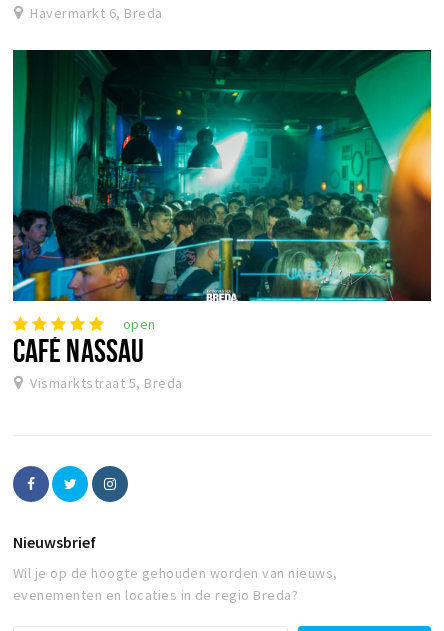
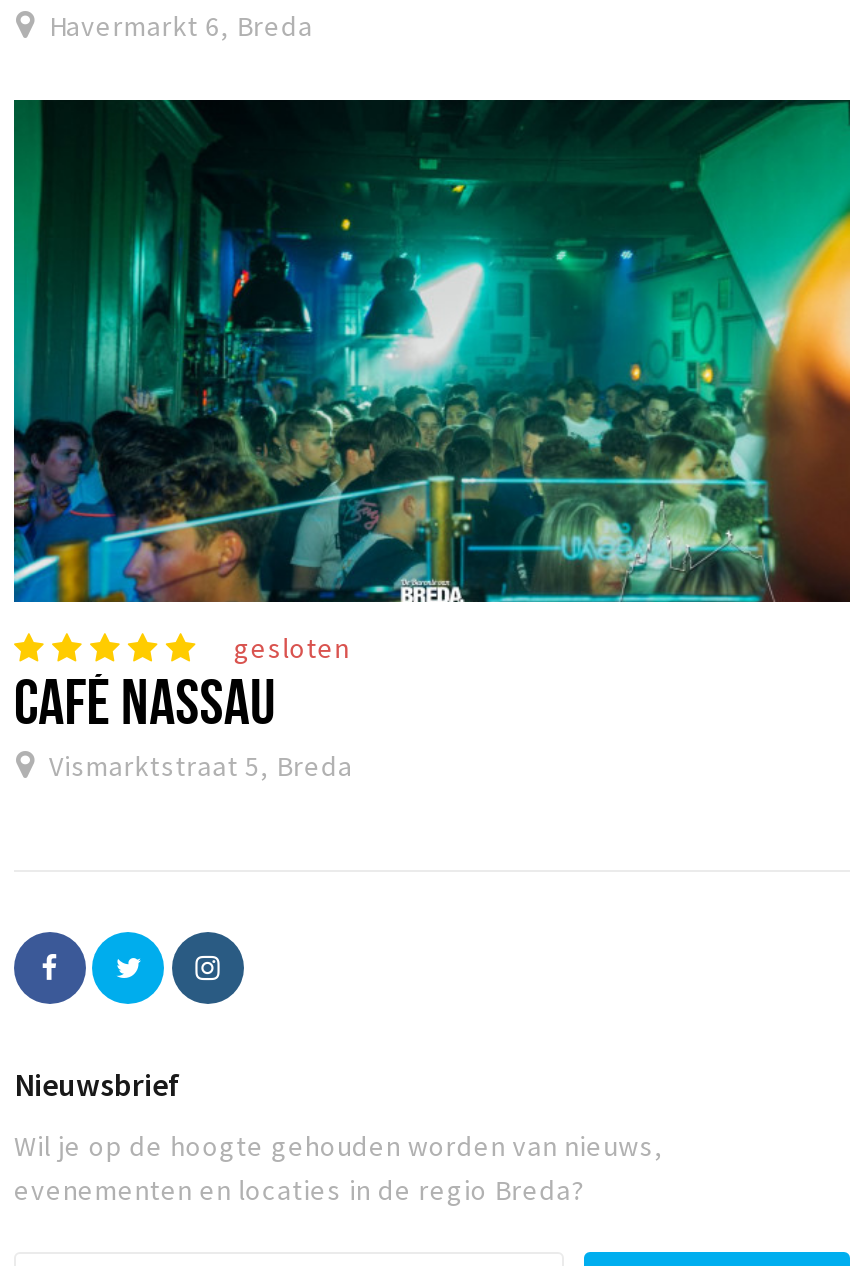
[123,315,156,333] open -> [234,629,349,665] gesloten

